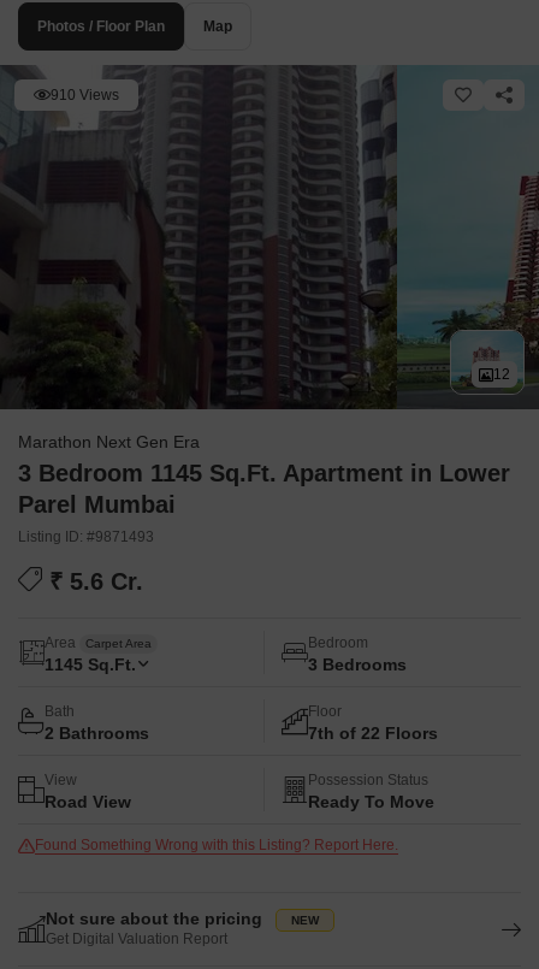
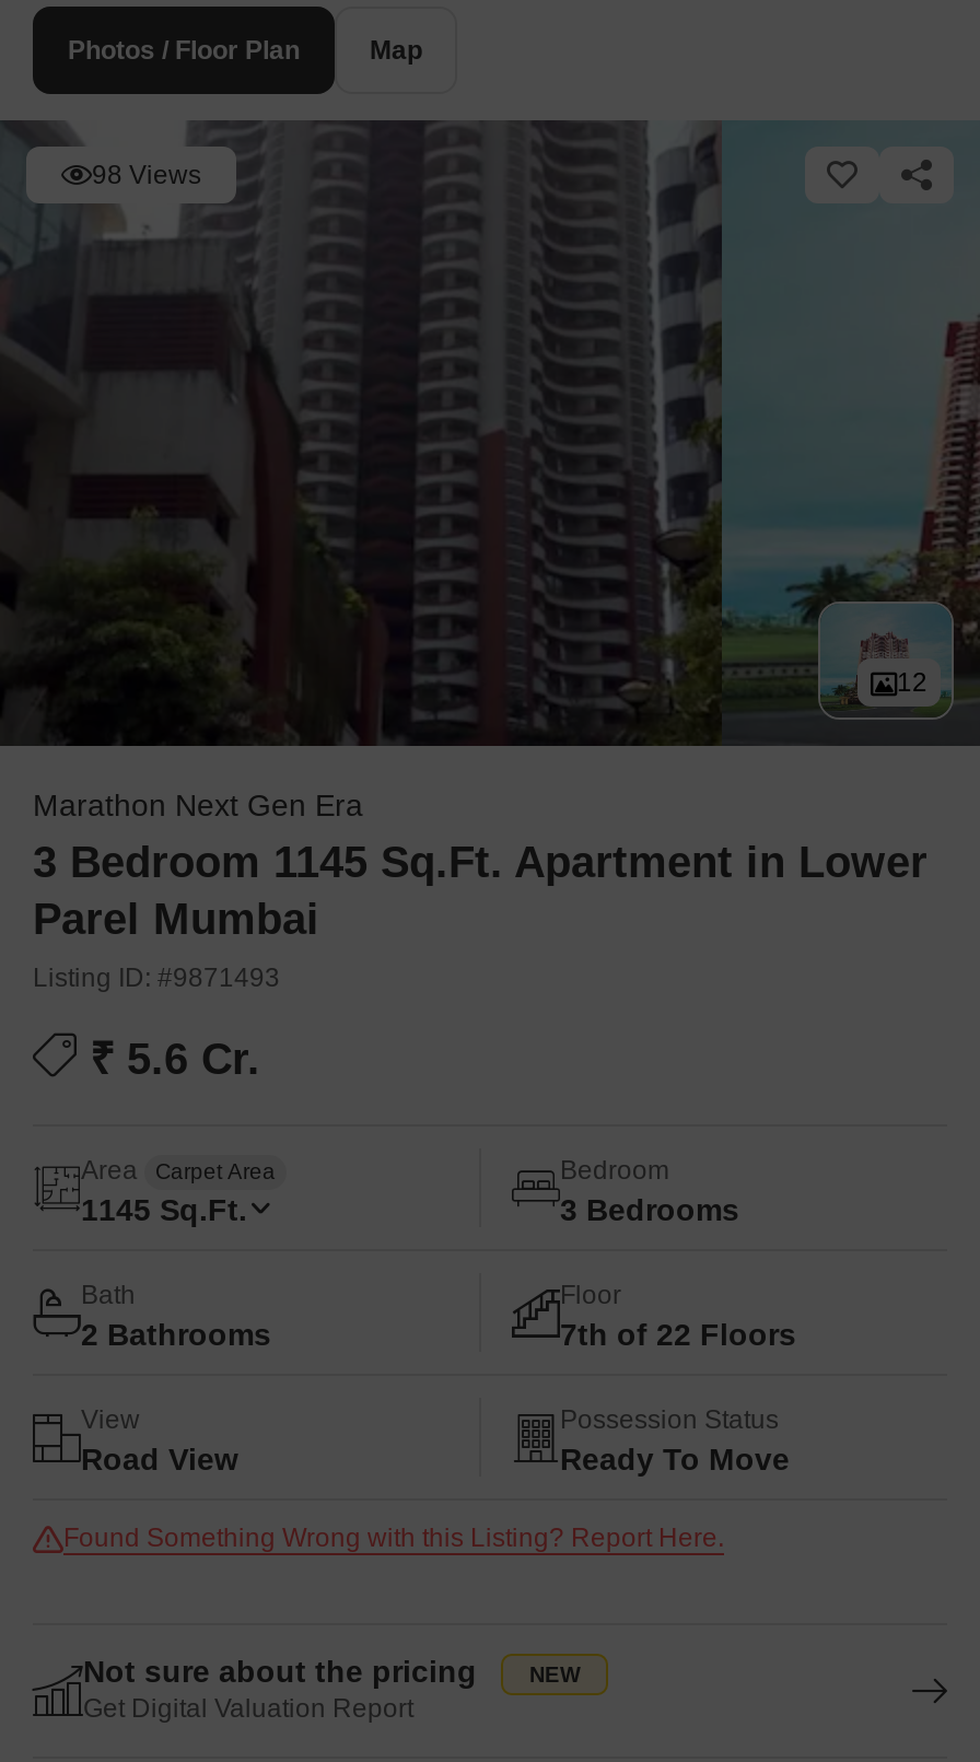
[51,87,119,104] 910 Views -> [92,160,201,190] 98 Views

